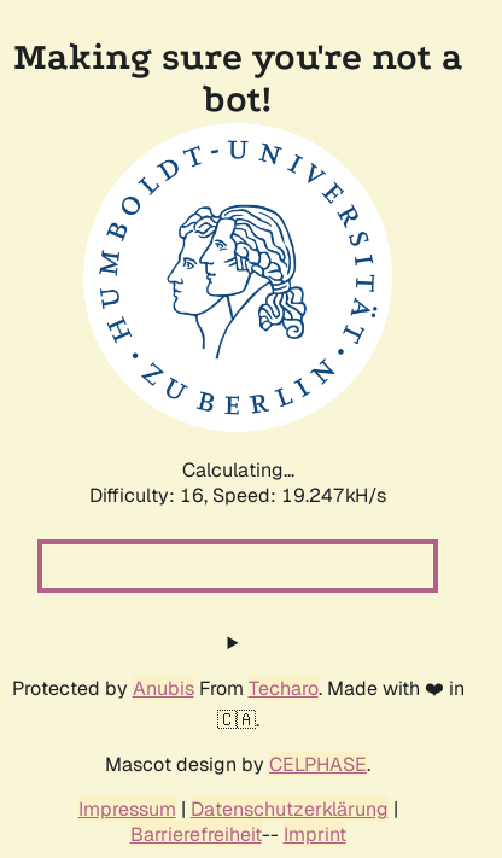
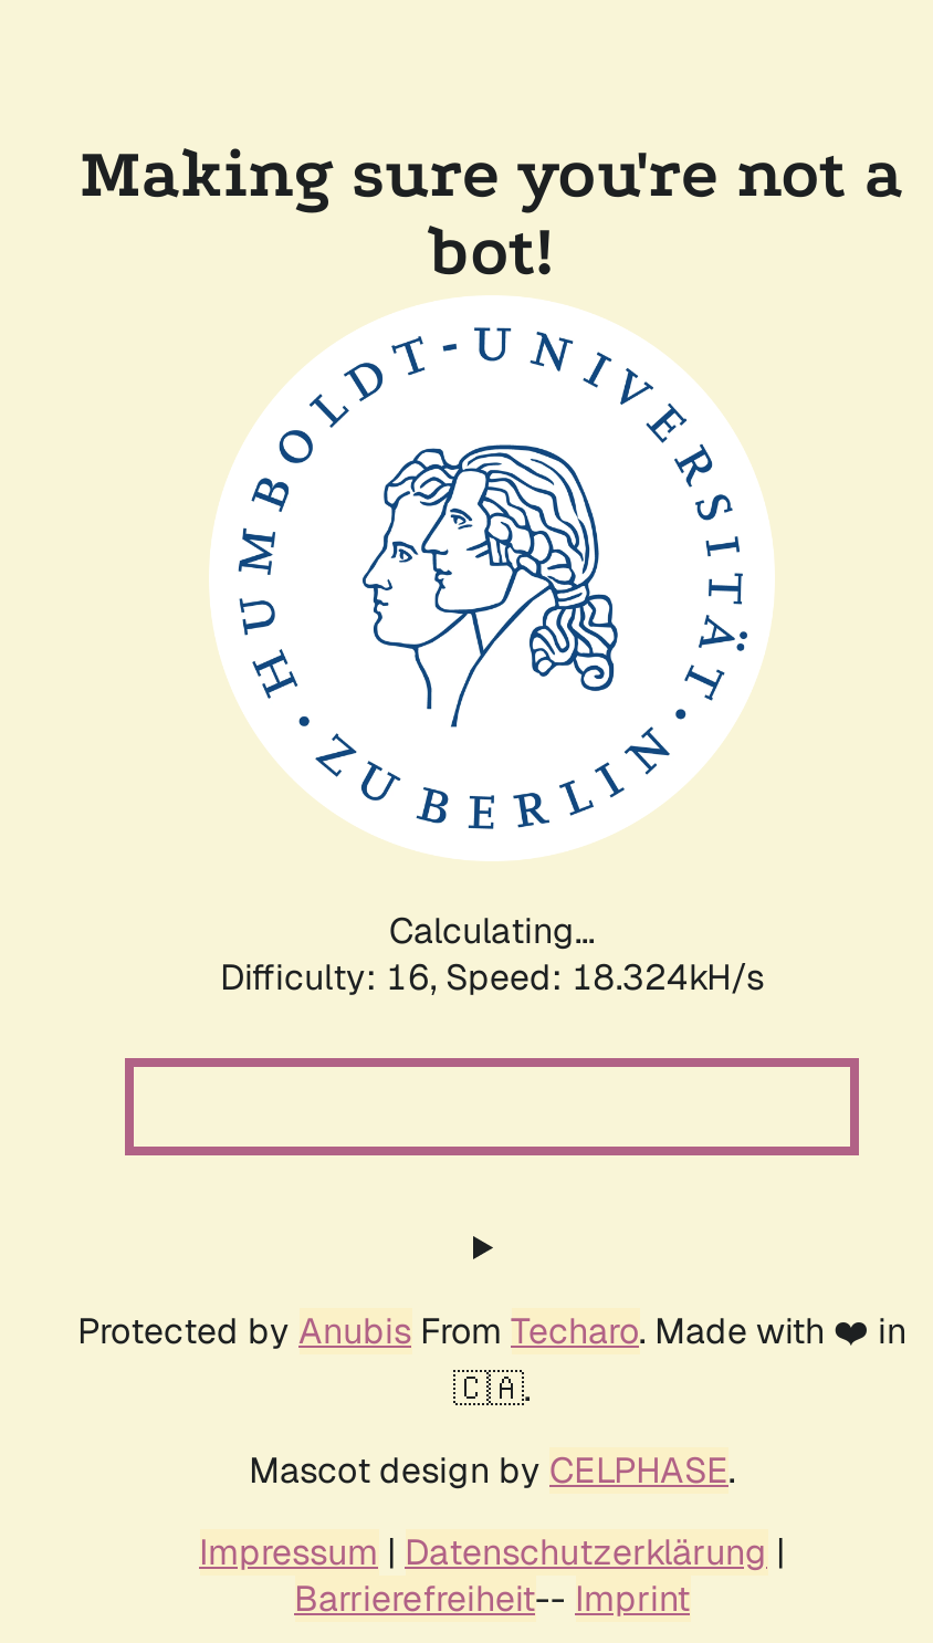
[89,483,386,508] Difficulty: 16, Speed: 19.247kH/s -> [220,954,764,1001] Difficulty: 16, Speed: 18.324kH/s

